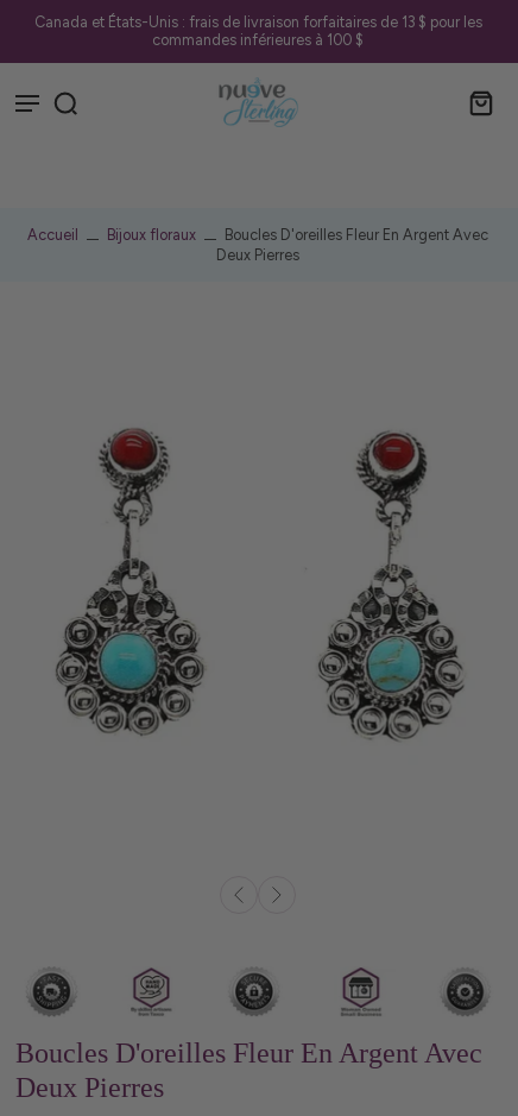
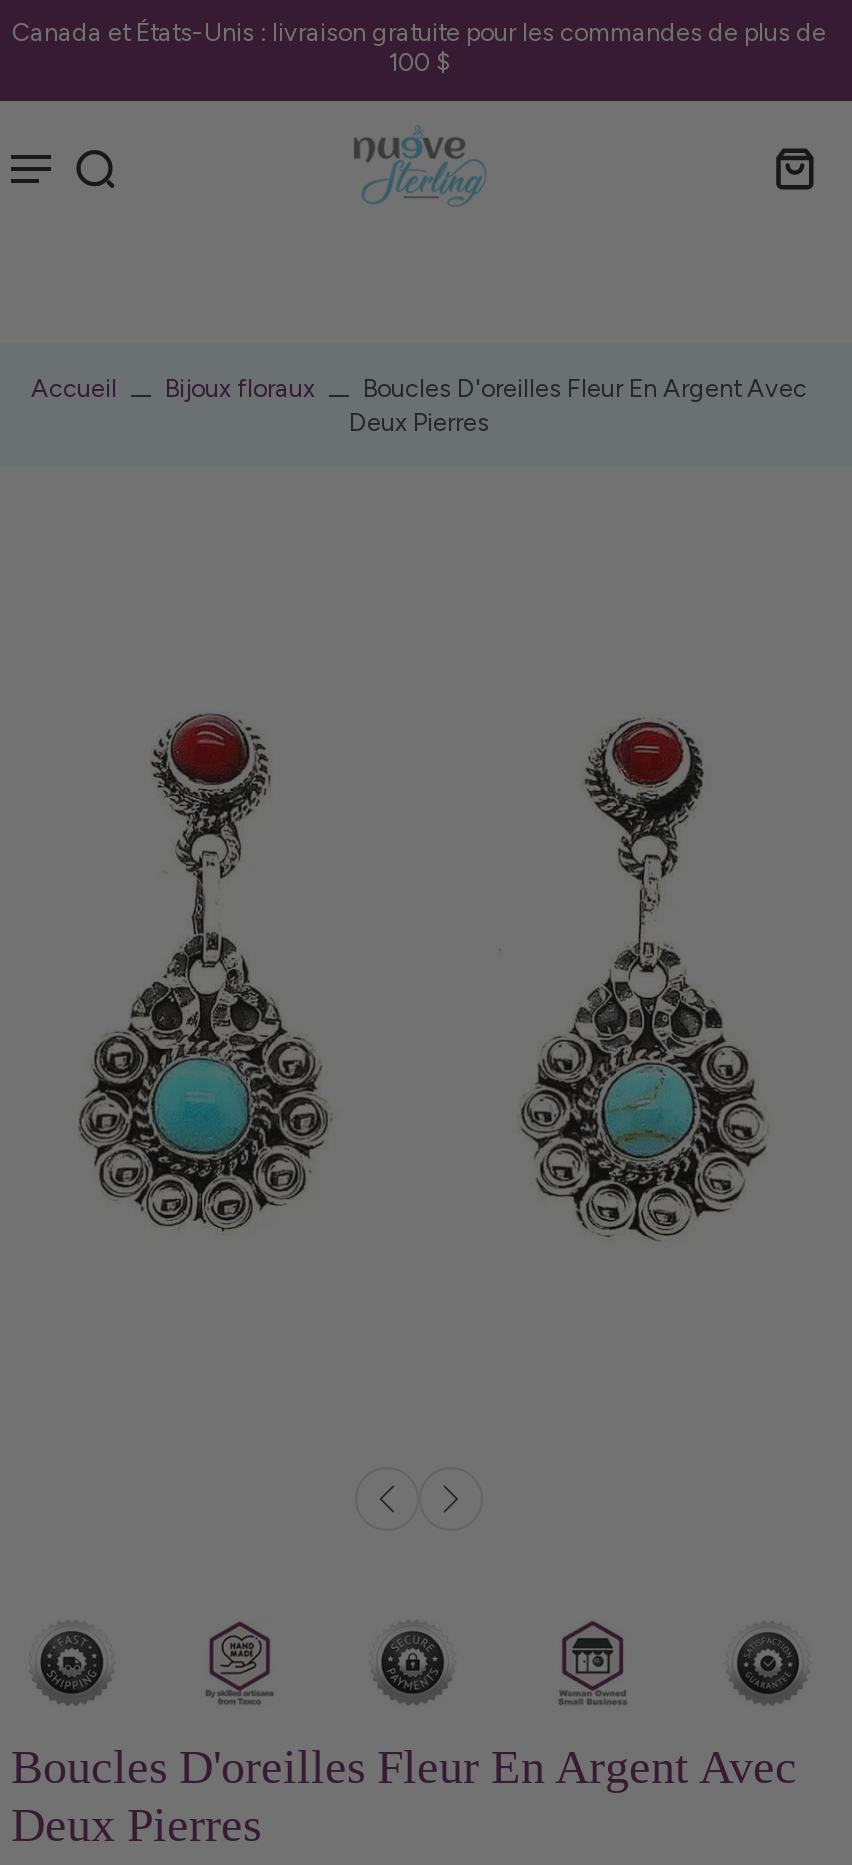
[34,13,482,49] Canada et États-Unis : frais de livraison forfaitaires de 13 $ pour les | commandes inférieures à 100 $ -> [12,17,826,77] Canada et États-Unis : livraison gratuite pour les commandes de plus de | 100 $

